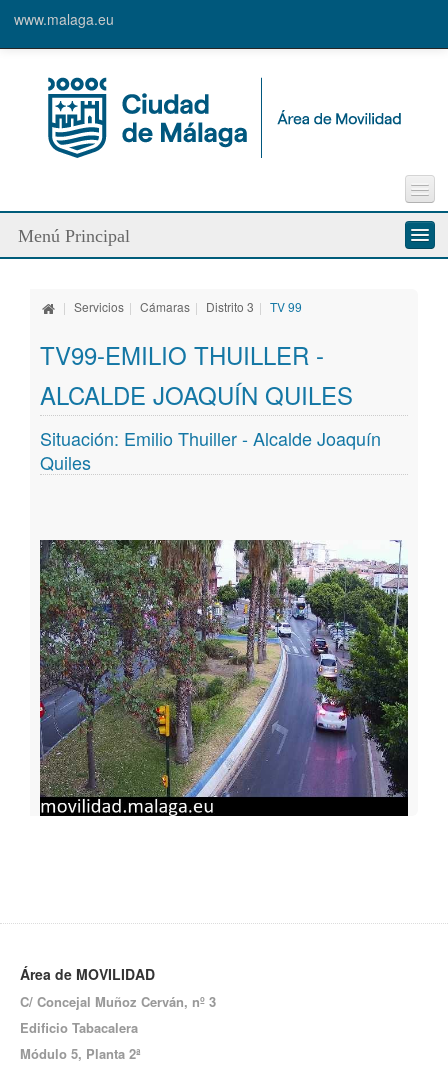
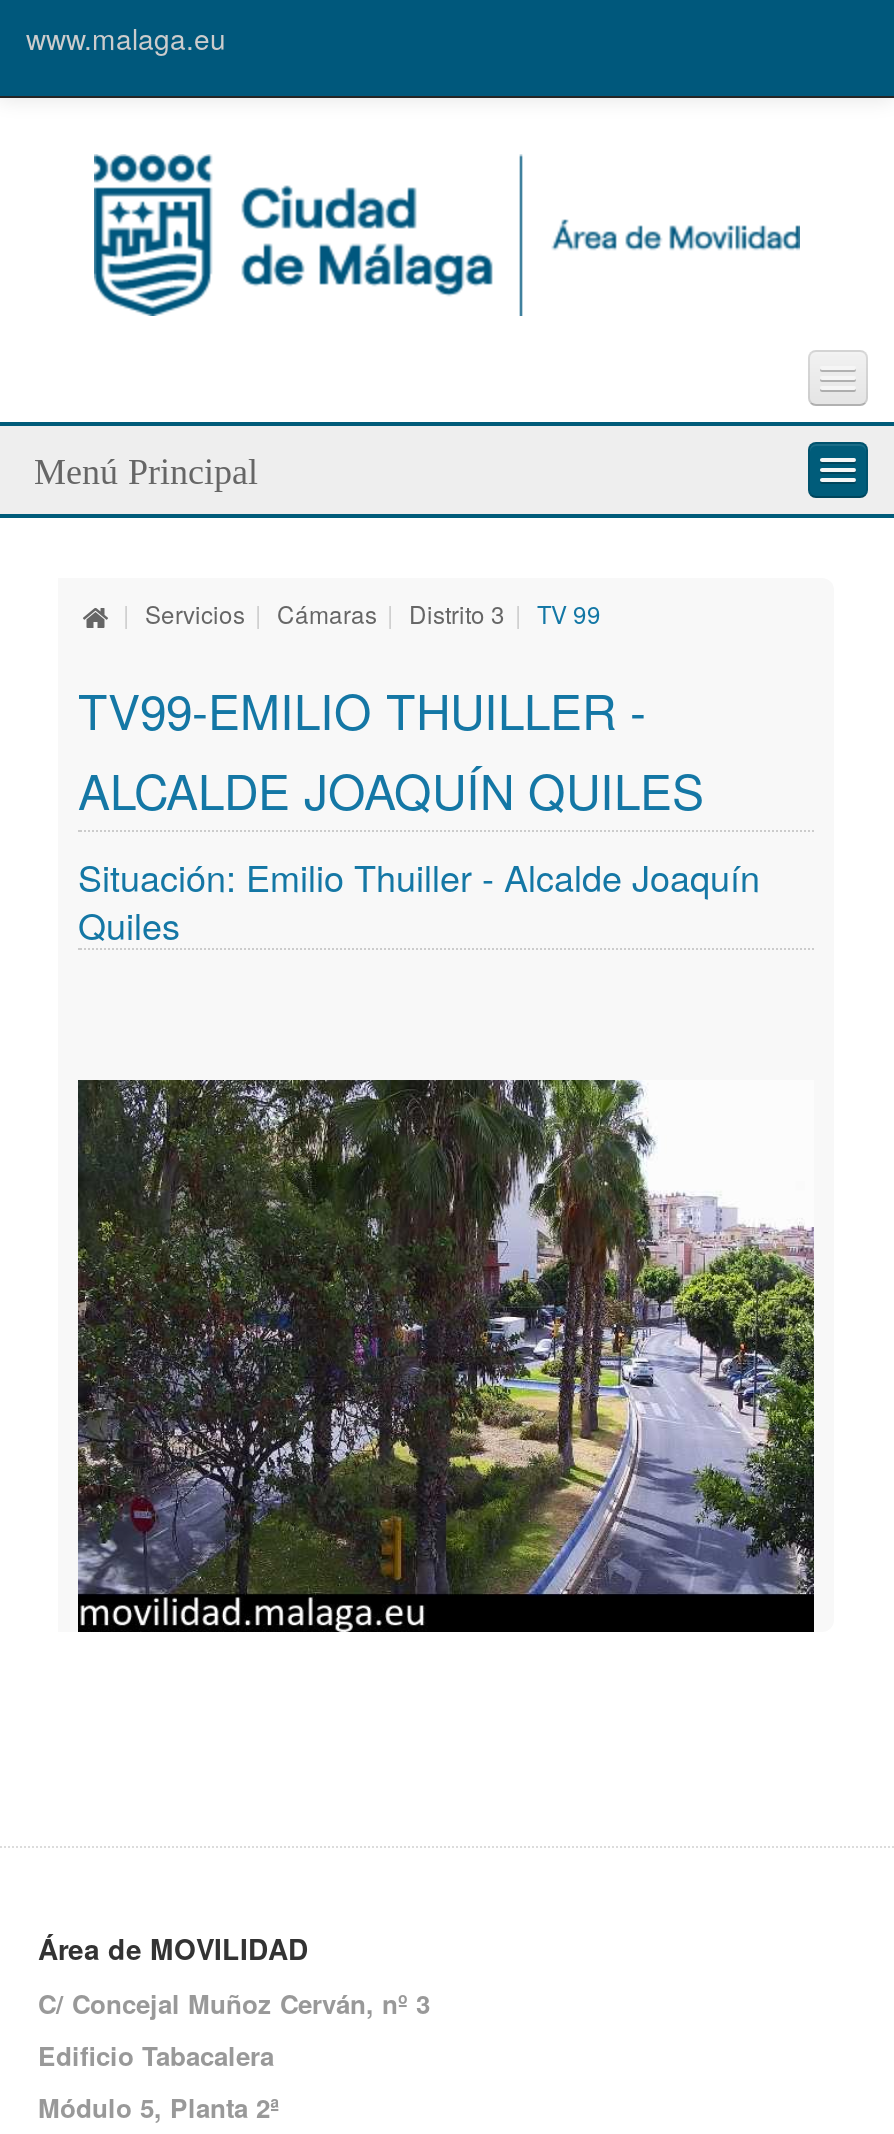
[39,539,409,798] [image] -> [78,1078,814,1596] [image]

